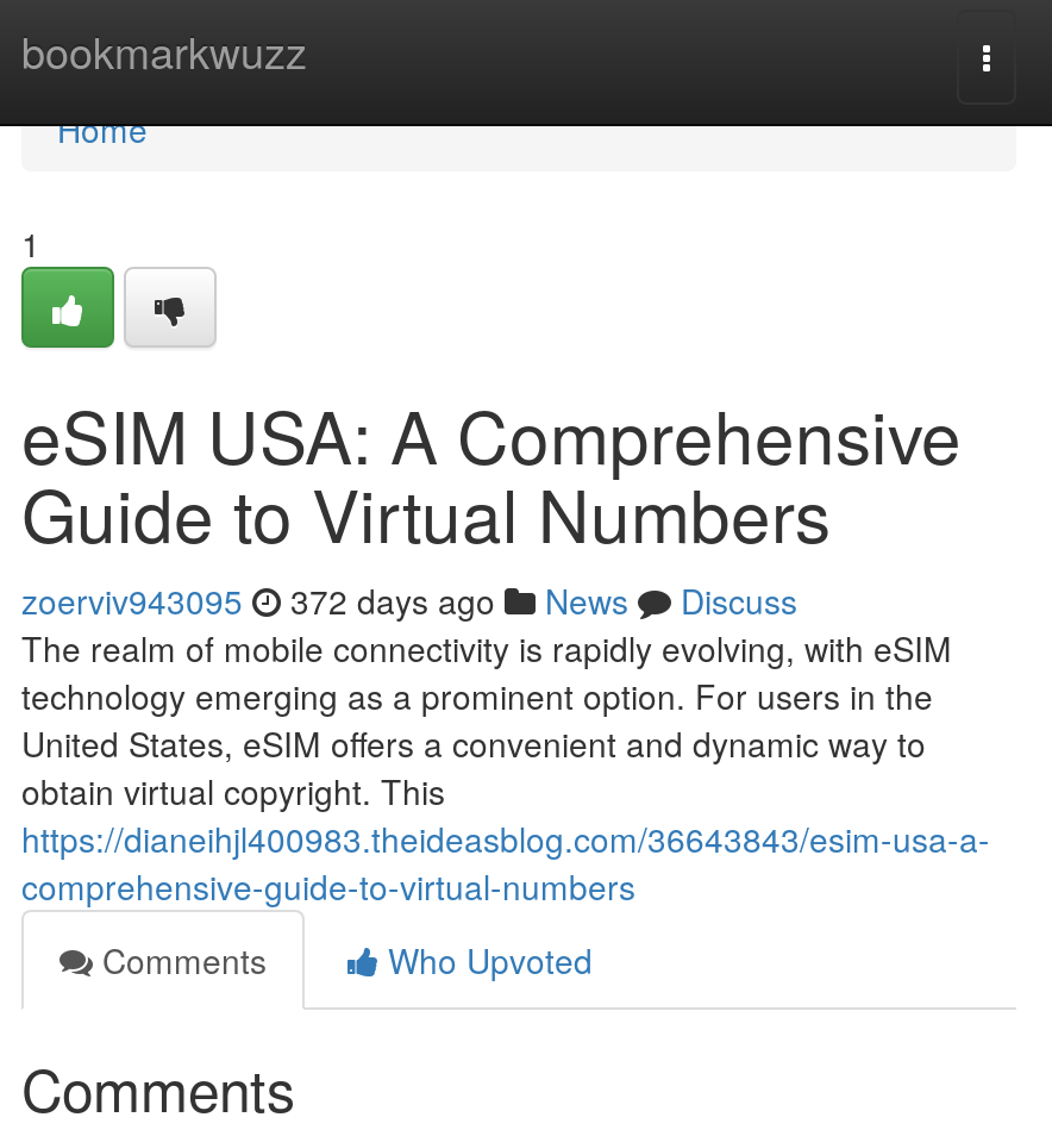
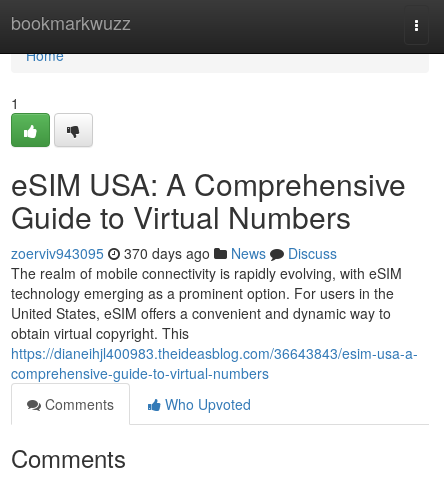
[21,576,797,624] zoerviv943095 372 days ago News Discuss -> [11,243,337,263] zoerviv943095 370 days ago News Discuss

